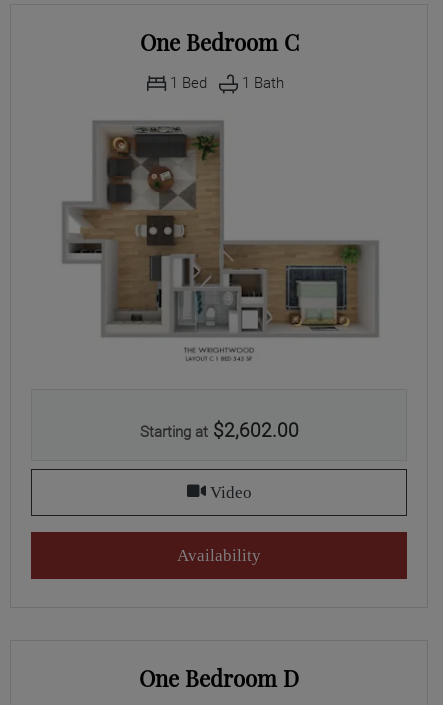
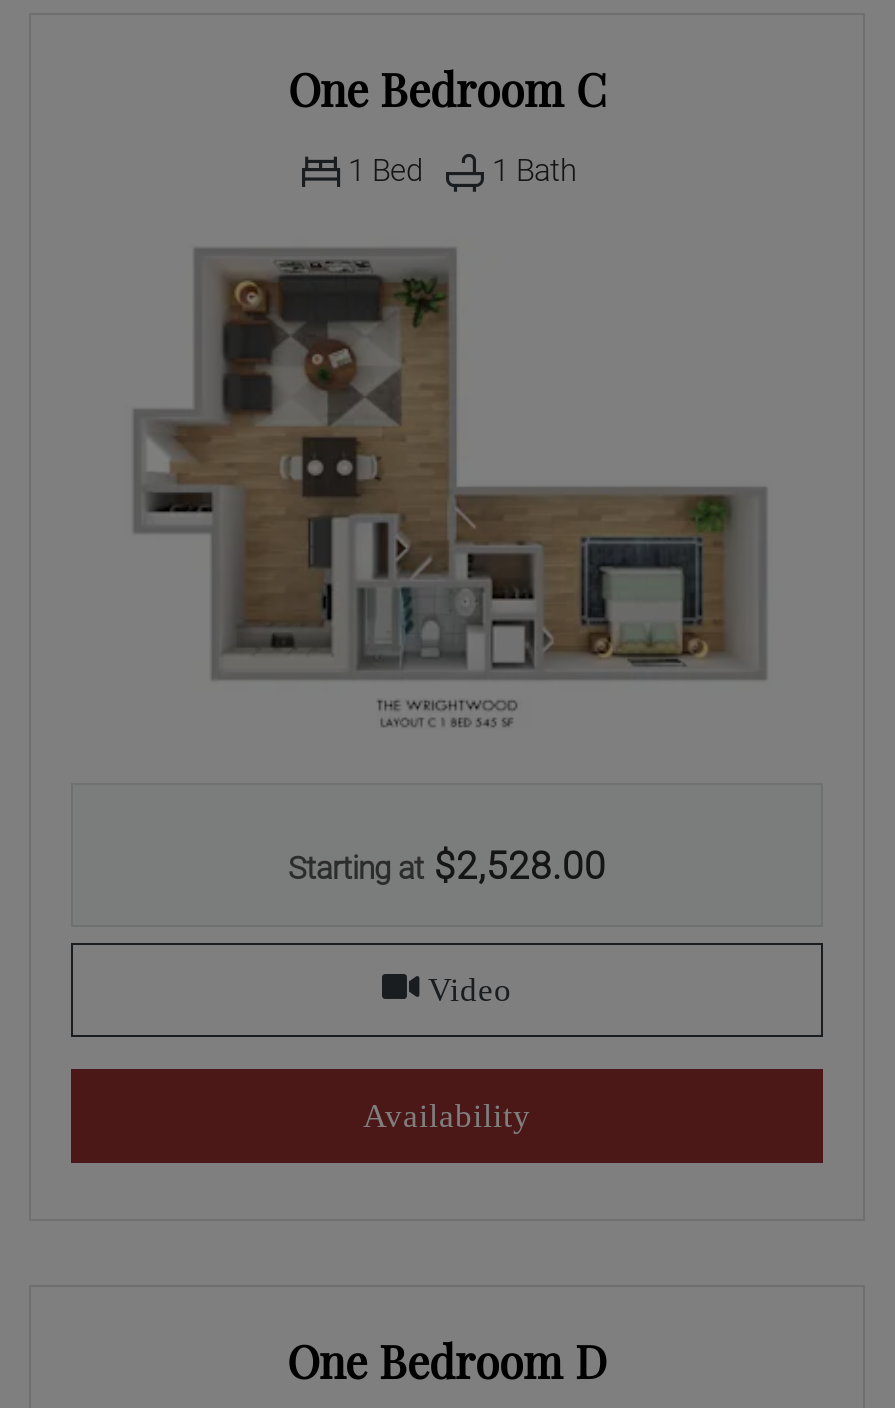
[139,419,298,442] Starting at $2,602.00 -> [288,843,606,889] Starting at $2,528.00

